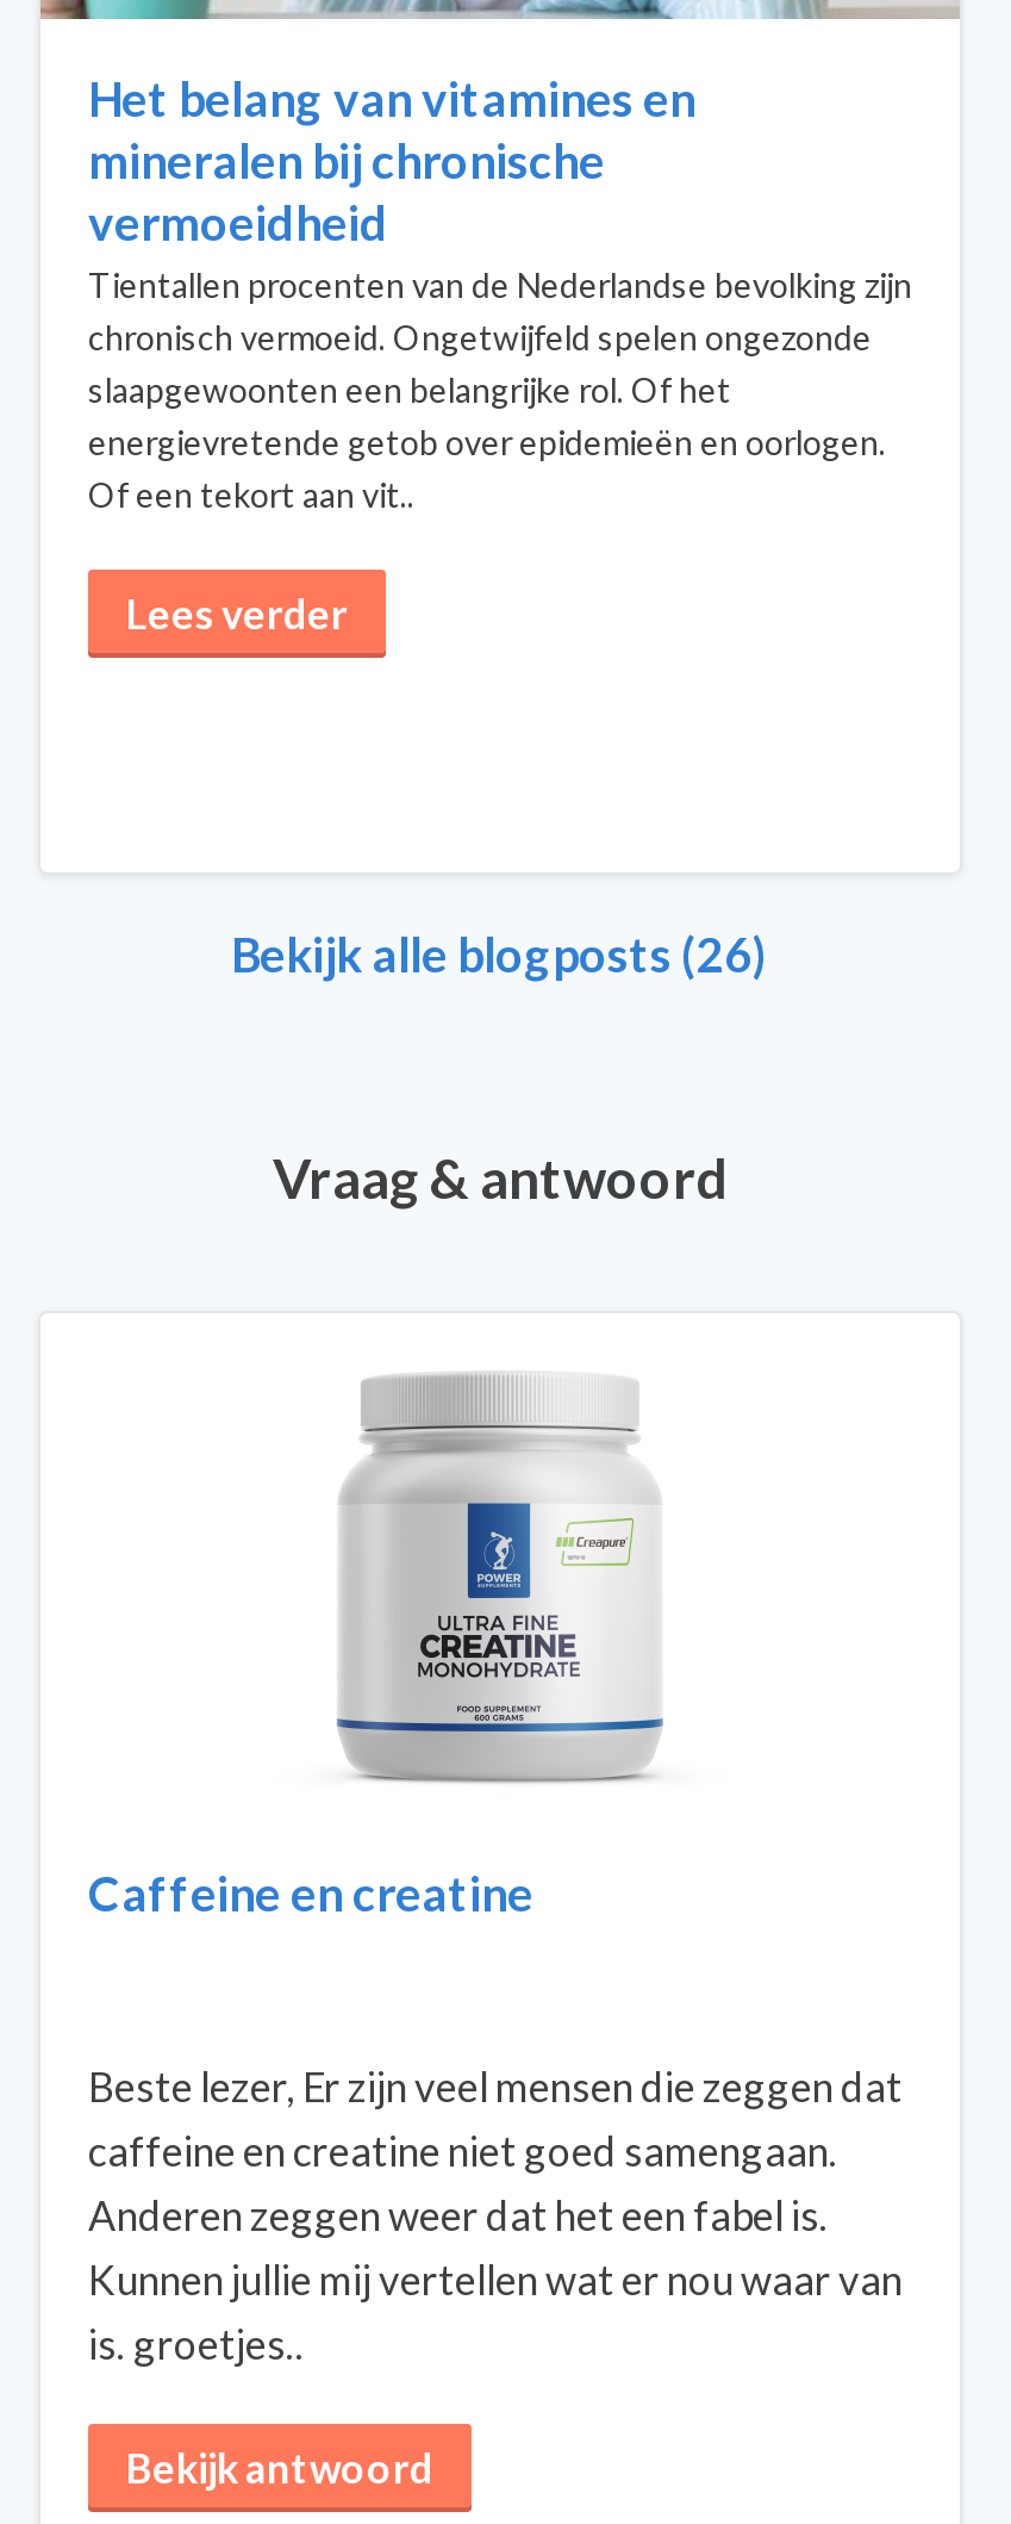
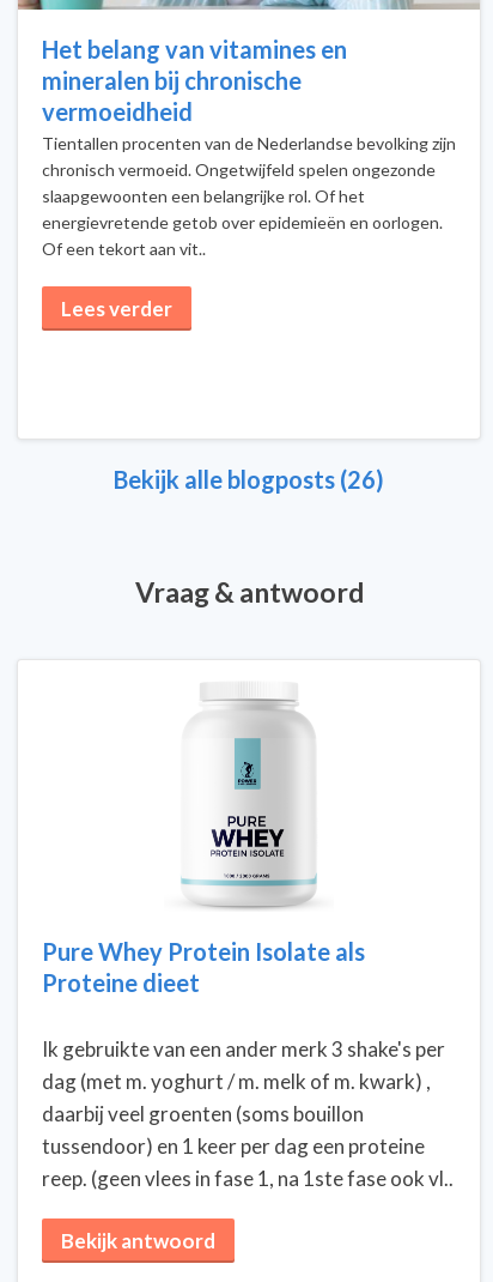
[88,1363,664,1921] [image] | Caffeine en creatine -> [42,684,365,997] [image] | Pure Whey Protein Isolate als | Proteine dieet
[88,2062,903,2369] Beste lezer, Er zijn veel mensen die zeggen dat | caffeine en creatine niet goed samengaan. | Anderen zeggen weer dat het een fabel is. | Kunnen jullie mij vertellen wat er nou waar van | is. groetjes.. -> [42,1036,454,1191] Ik gebruikte van een ander merk 3 shake's per | dag (met m. yoghurt / m. melk of m. kwark) , | daarbij veel groenten (soms bouillon | tussendoor) en 1 keer per dag een proteine | reep. (geen vlees in fase 1, na 1ste fase ook vl..

